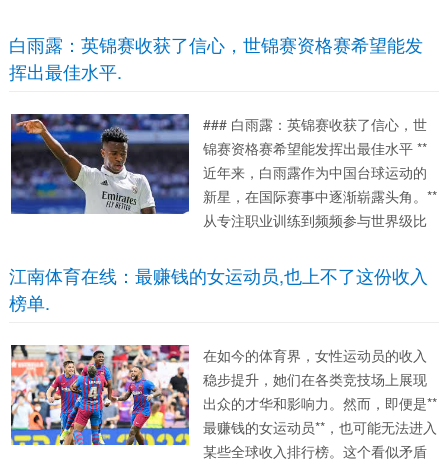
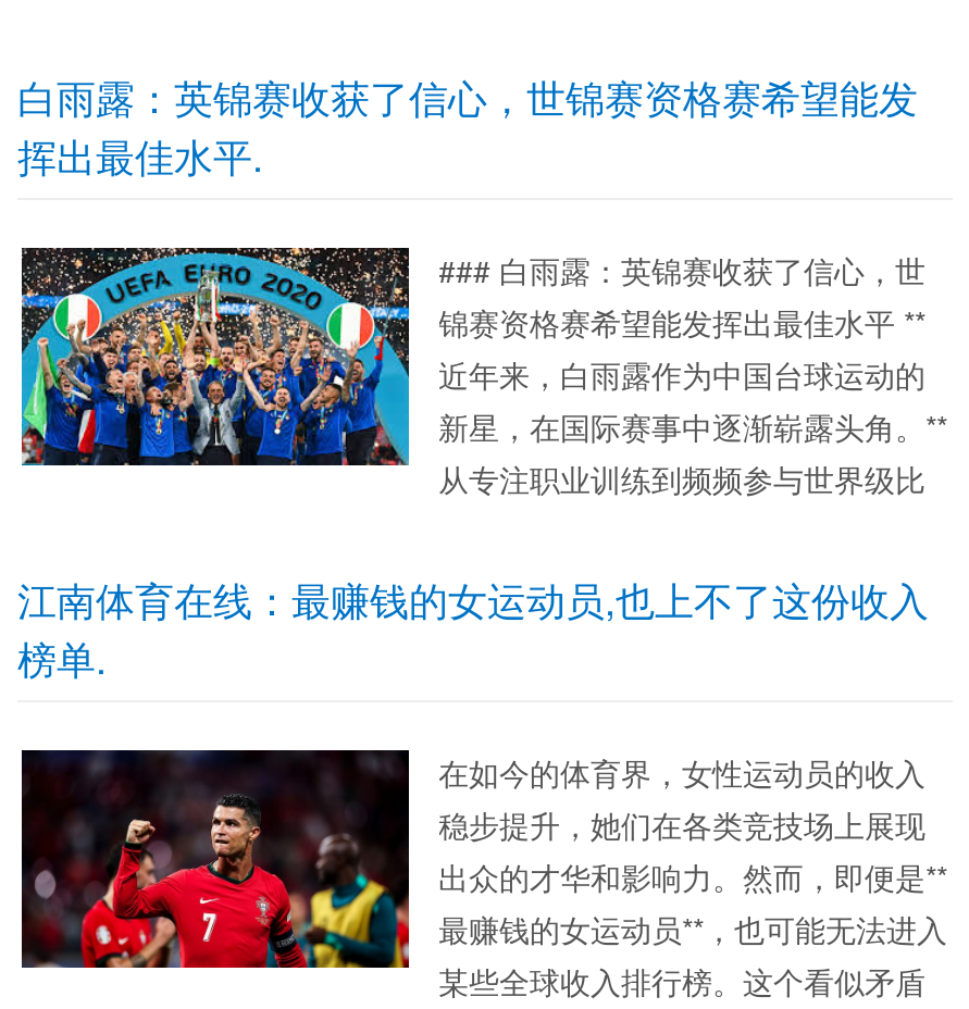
[10,113,190,215] [image] -> [20,246,411,468] [image]
[10,344,190,446] [image] -> [20,748,411,970] [image]

